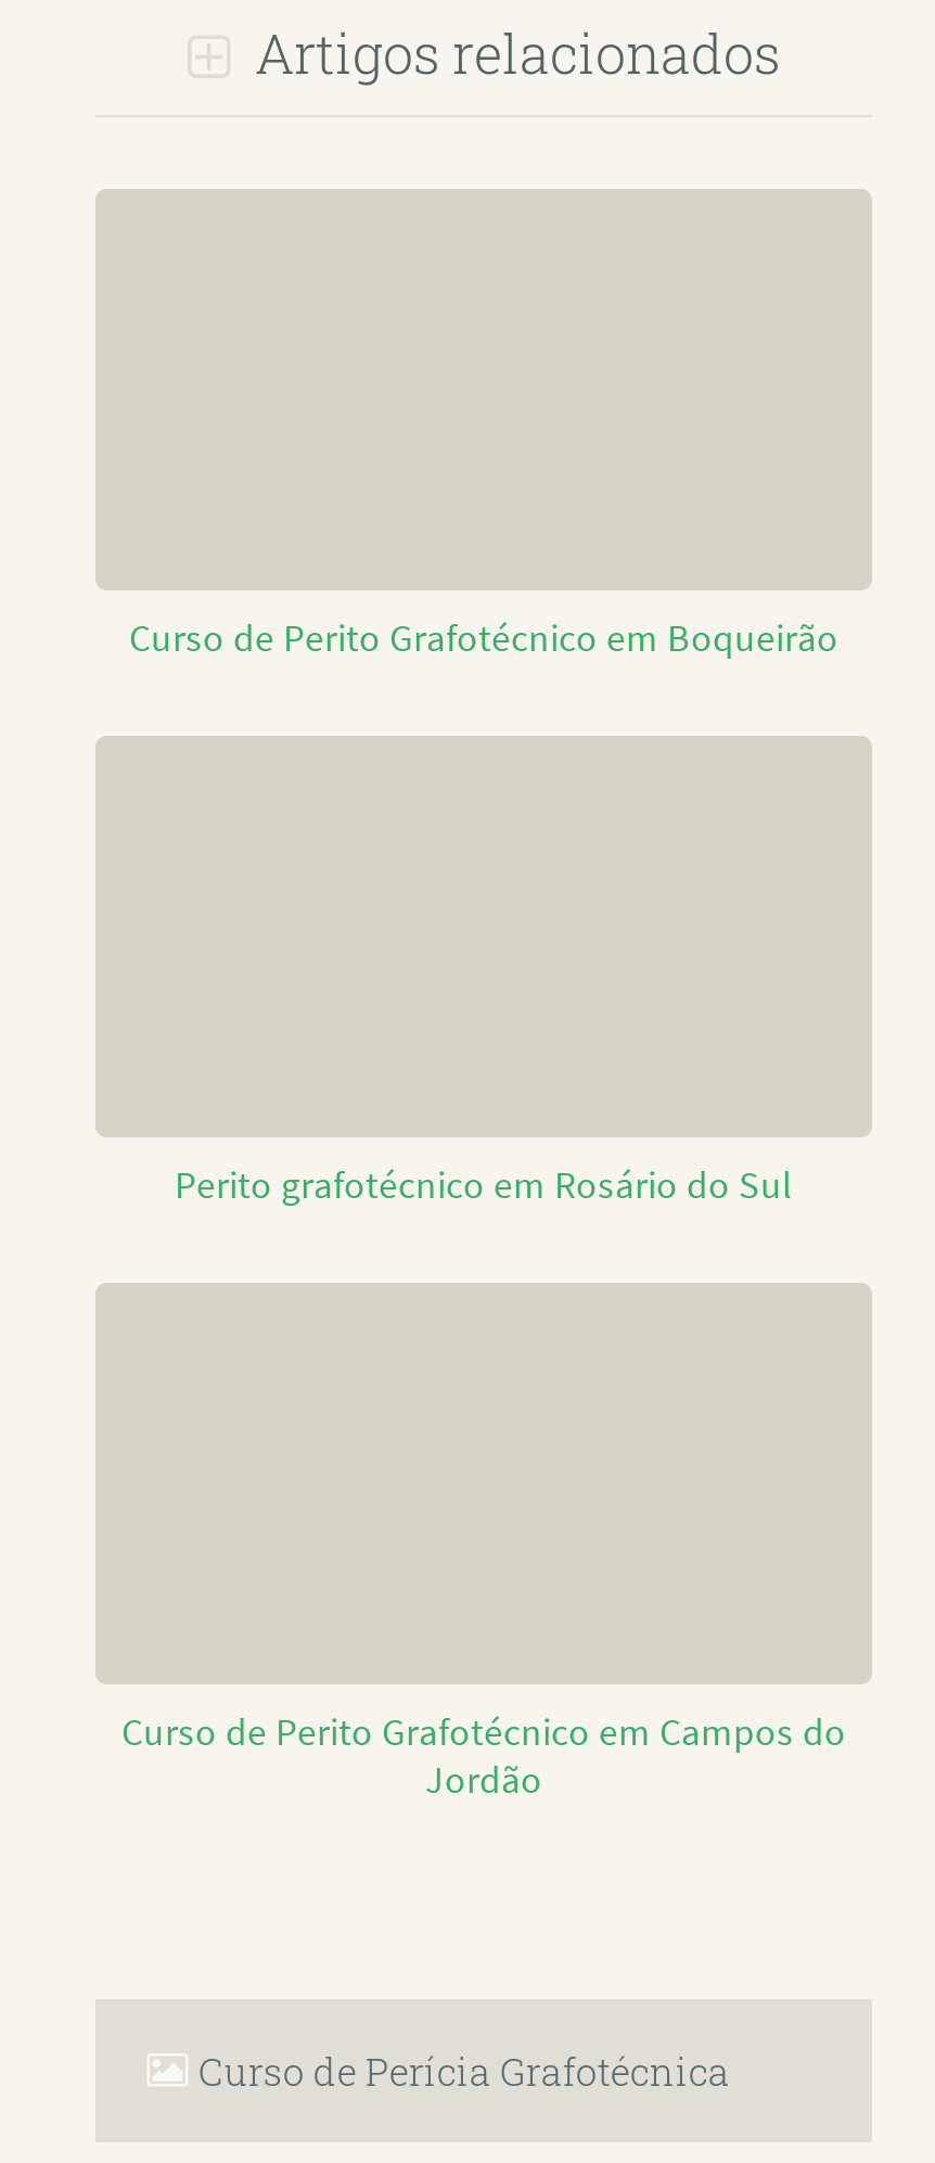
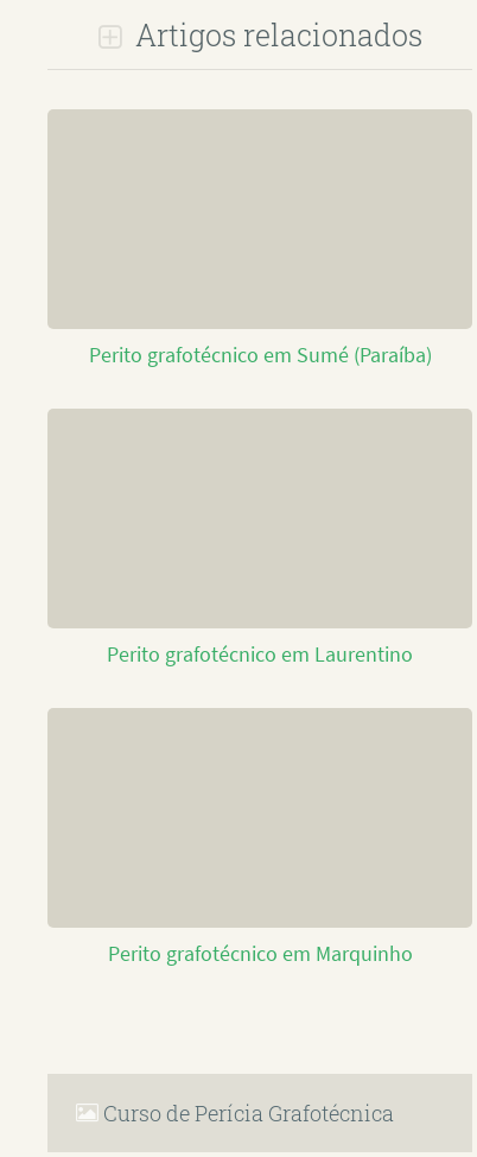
[129,615,838,663] Curso de Perito Grafotécnico em Boqueirão -> [88,343,431,369] Perito grafotécnico em Sumé (Paraíba)
[175,1162,793,1209] Perito grafotécnico em Rosário do Sul -> [107,642,413,668] Perito grafotécnico em Laurentino
[121,1708,846,1804] Curso de Perito Grafotécnico em Campos do | Jordão -> [107,941,412,967] Perito grafotécnico em Marquinho

